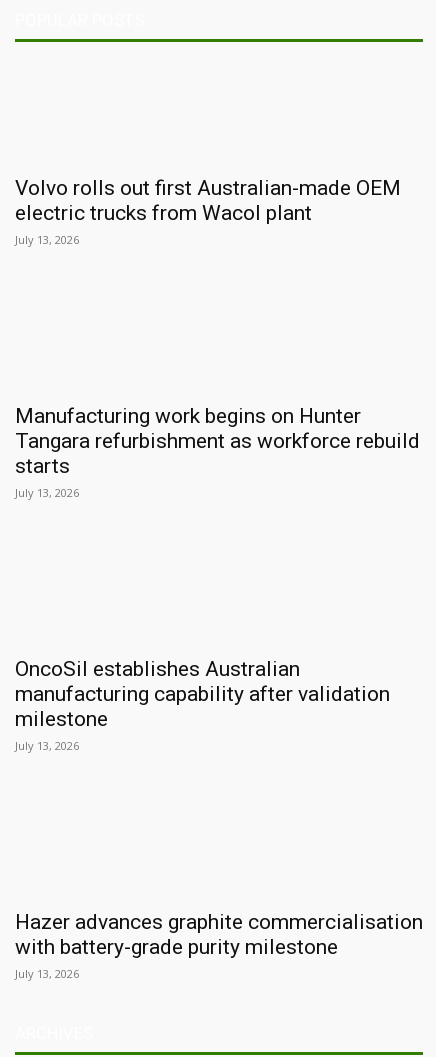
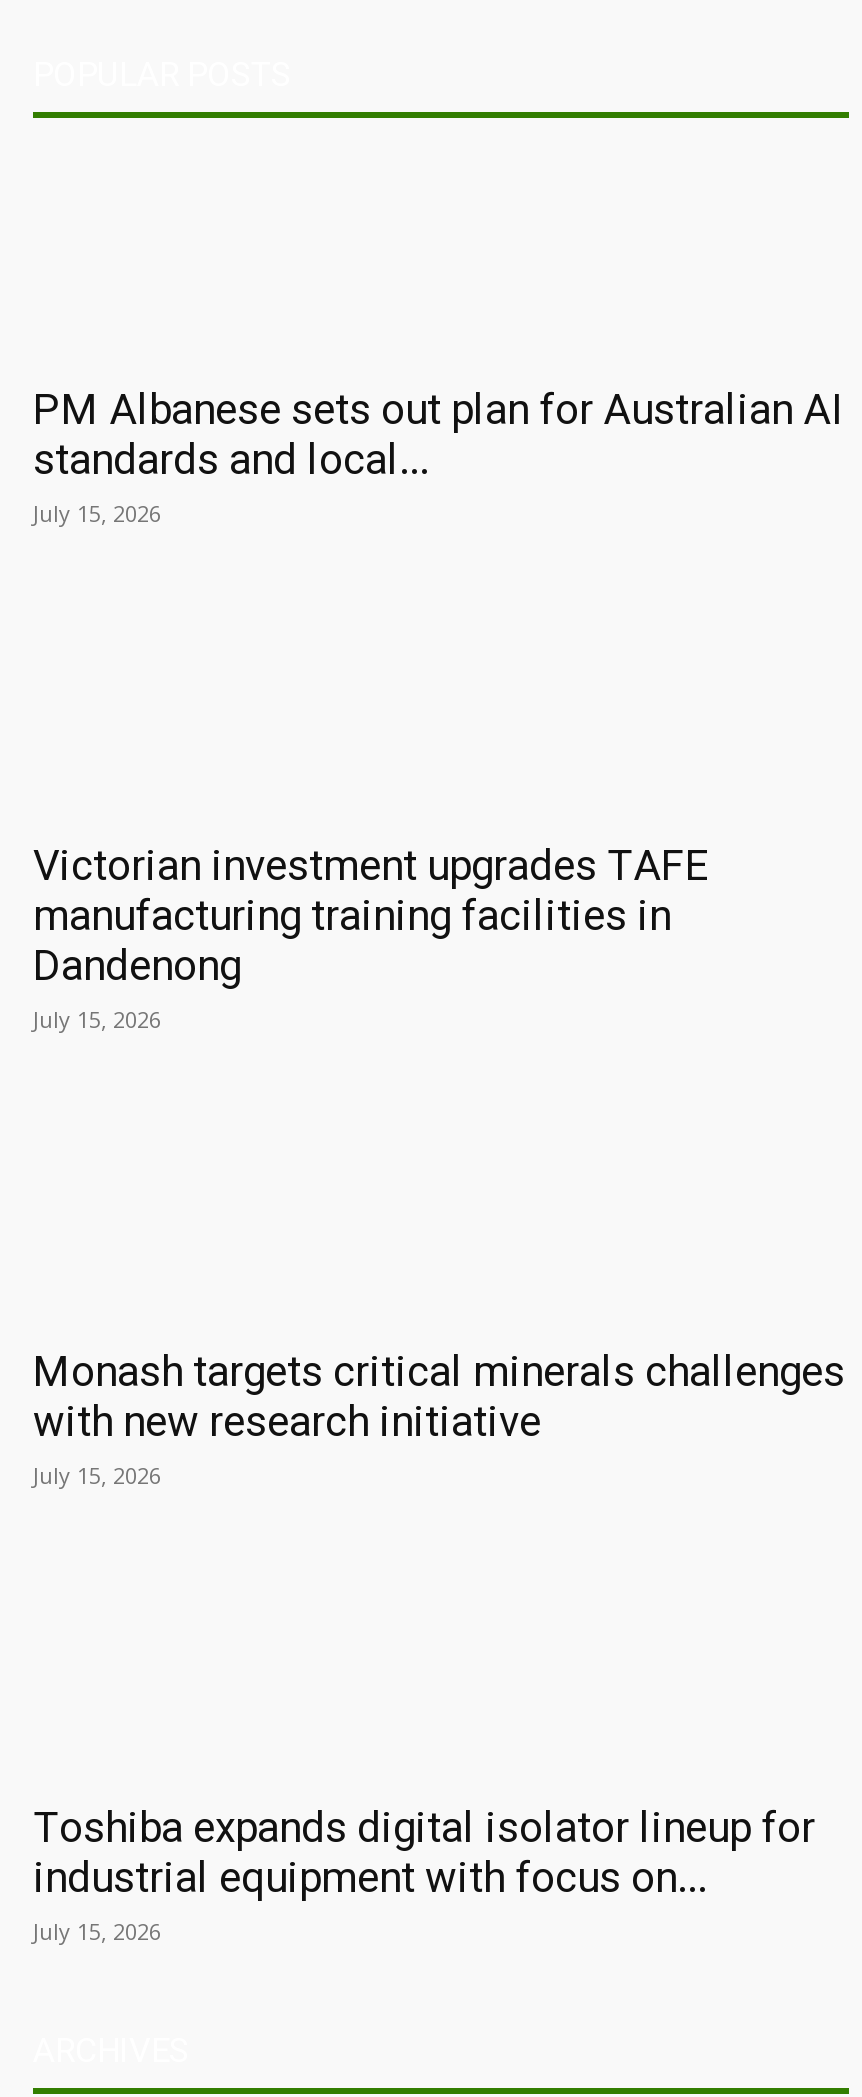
[15,176,401,247] Volvo rolls out first Australian-made OEM | electric trucks from Wacol plant | July 13, 2026 -> [33,386,843,528] PM Albanese sets out plan for Australian AI | standards and local... | July 15, 2026
[15,404,420,500] Manufacturing work begins on Hunter | Tangara refurbishment as workforce rebuild | starts | July 13, 2026 -> [33,842,709,1034] Victorian investment upgrades TAFE | manufacturing training facilities in | Dandenong | July 15, 2026
[15,657,390,753] OncoSil establishes Australian | manufacturing capability after validation | milestone | July 13, 2026 -> [33,1348,845,1490] Monash targets critical minerals challenges | with new research initiative | July 15, 2026
[15,910,423,981] Hazer advances graphite commercialisation | with battery-grade purity milestone | July 13, 2026 -> [33,1804,815,1946] Toshiba expands digital isolator lineup for | industrial equipment with focus on... | July 15, 2026

